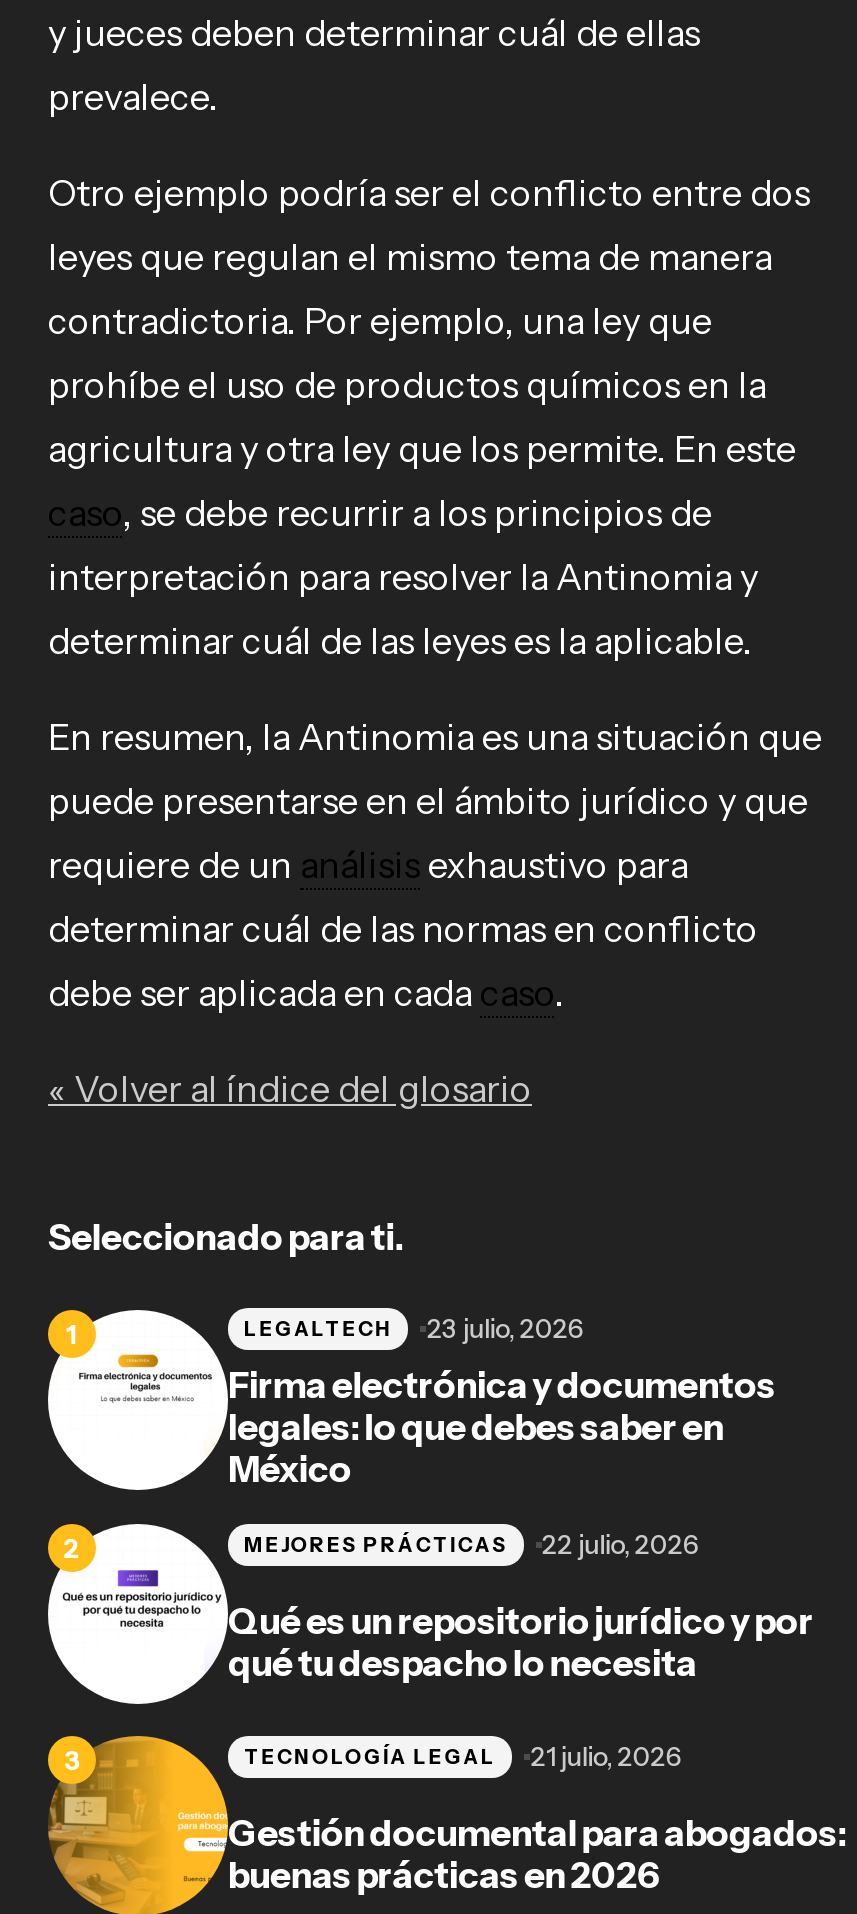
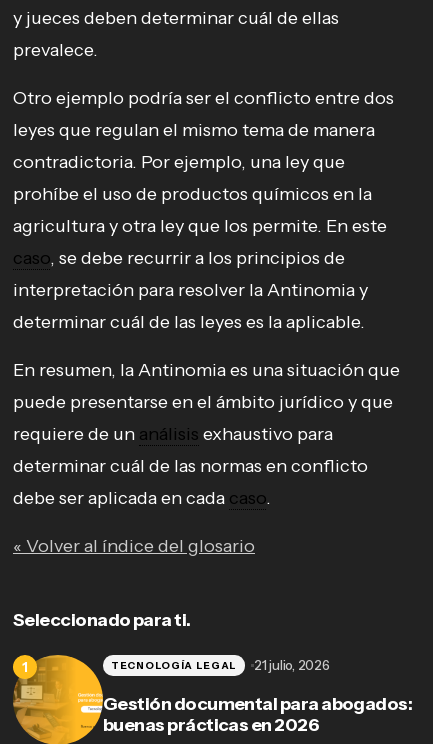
[46,1308,776,1492] [image] | Firma electrónica y documentos | legales: lo que debes saber en | México -> none
[244,1312,583,1344] LEGALTECH | 23 julio, 2026 -> none
[46,1522,813,1706] [image] | Qué es un repositorio jurídico y por | qué tu despacho lo necesita -> none
[244,1528,699,1560] MEJORES PRÁCTICAS | 22 julio, 2026 -> none

